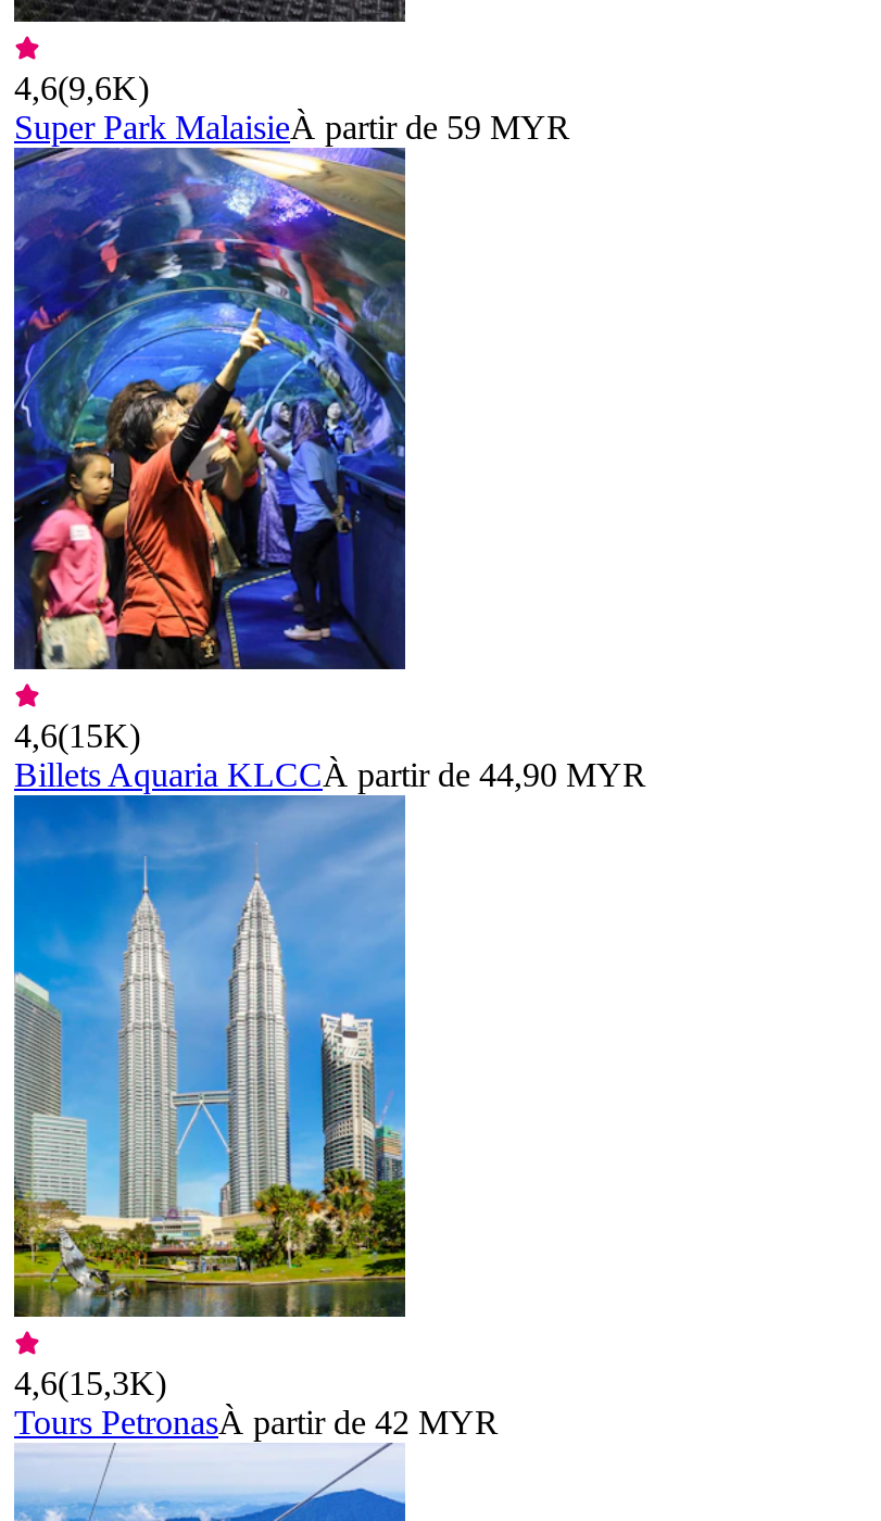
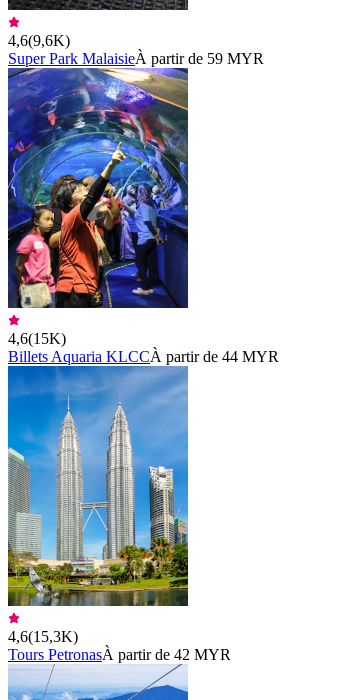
[14,756,646,792] Billets Aquaria KLCCÀ partir de 44,90 MYR -> [8,348,279,365] Billets Aquaria KLCCÀ partir de 44 MYR

